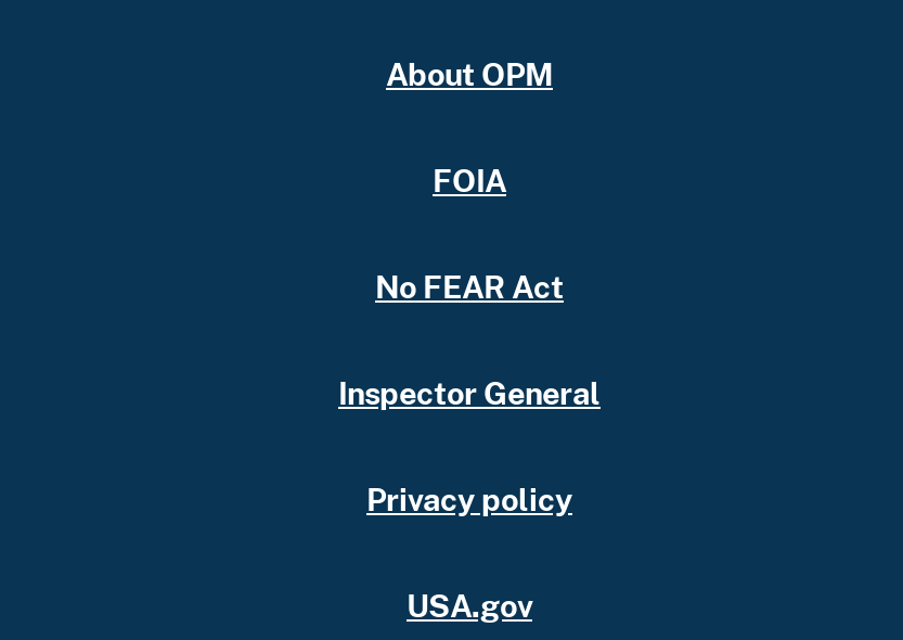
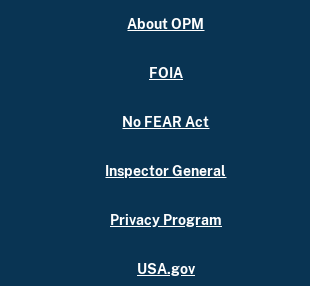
[366,481,572,518] Privacy policy -> [110,211,222,228] Privacy Program

